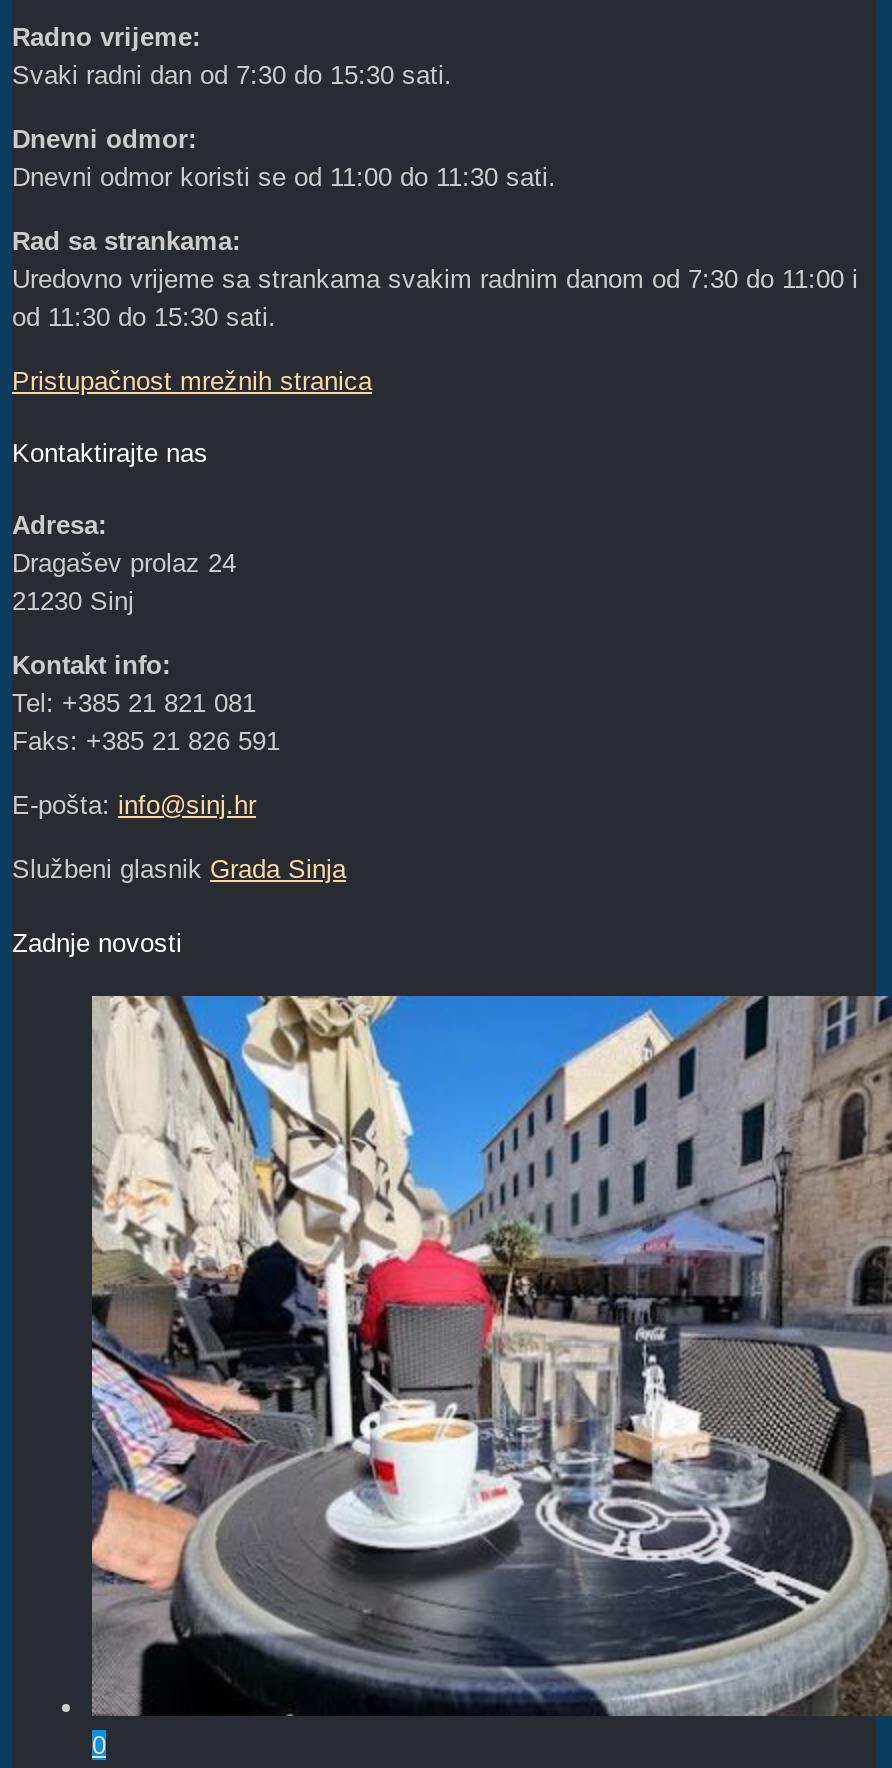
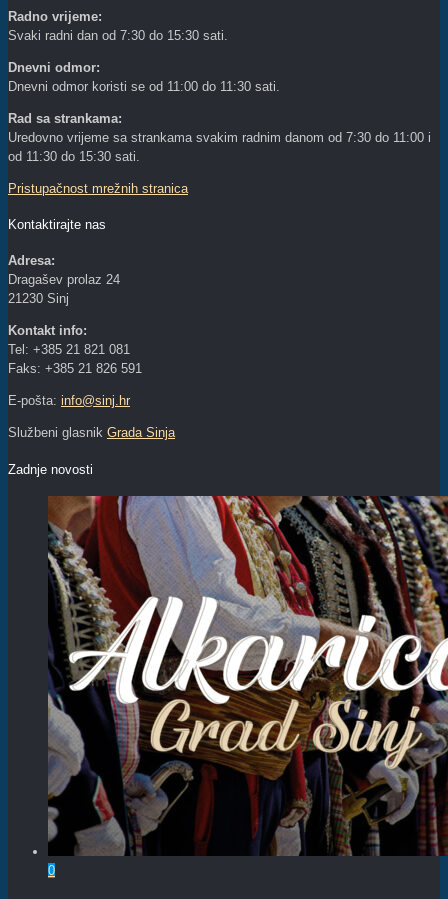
[90,994,886,1718] [image] -> [48,495,445,856] [image]

